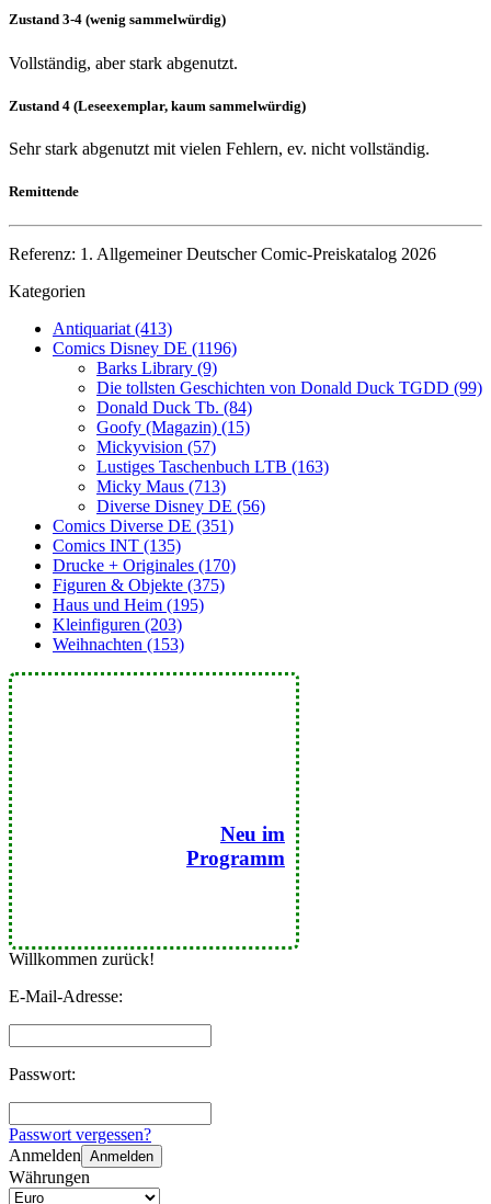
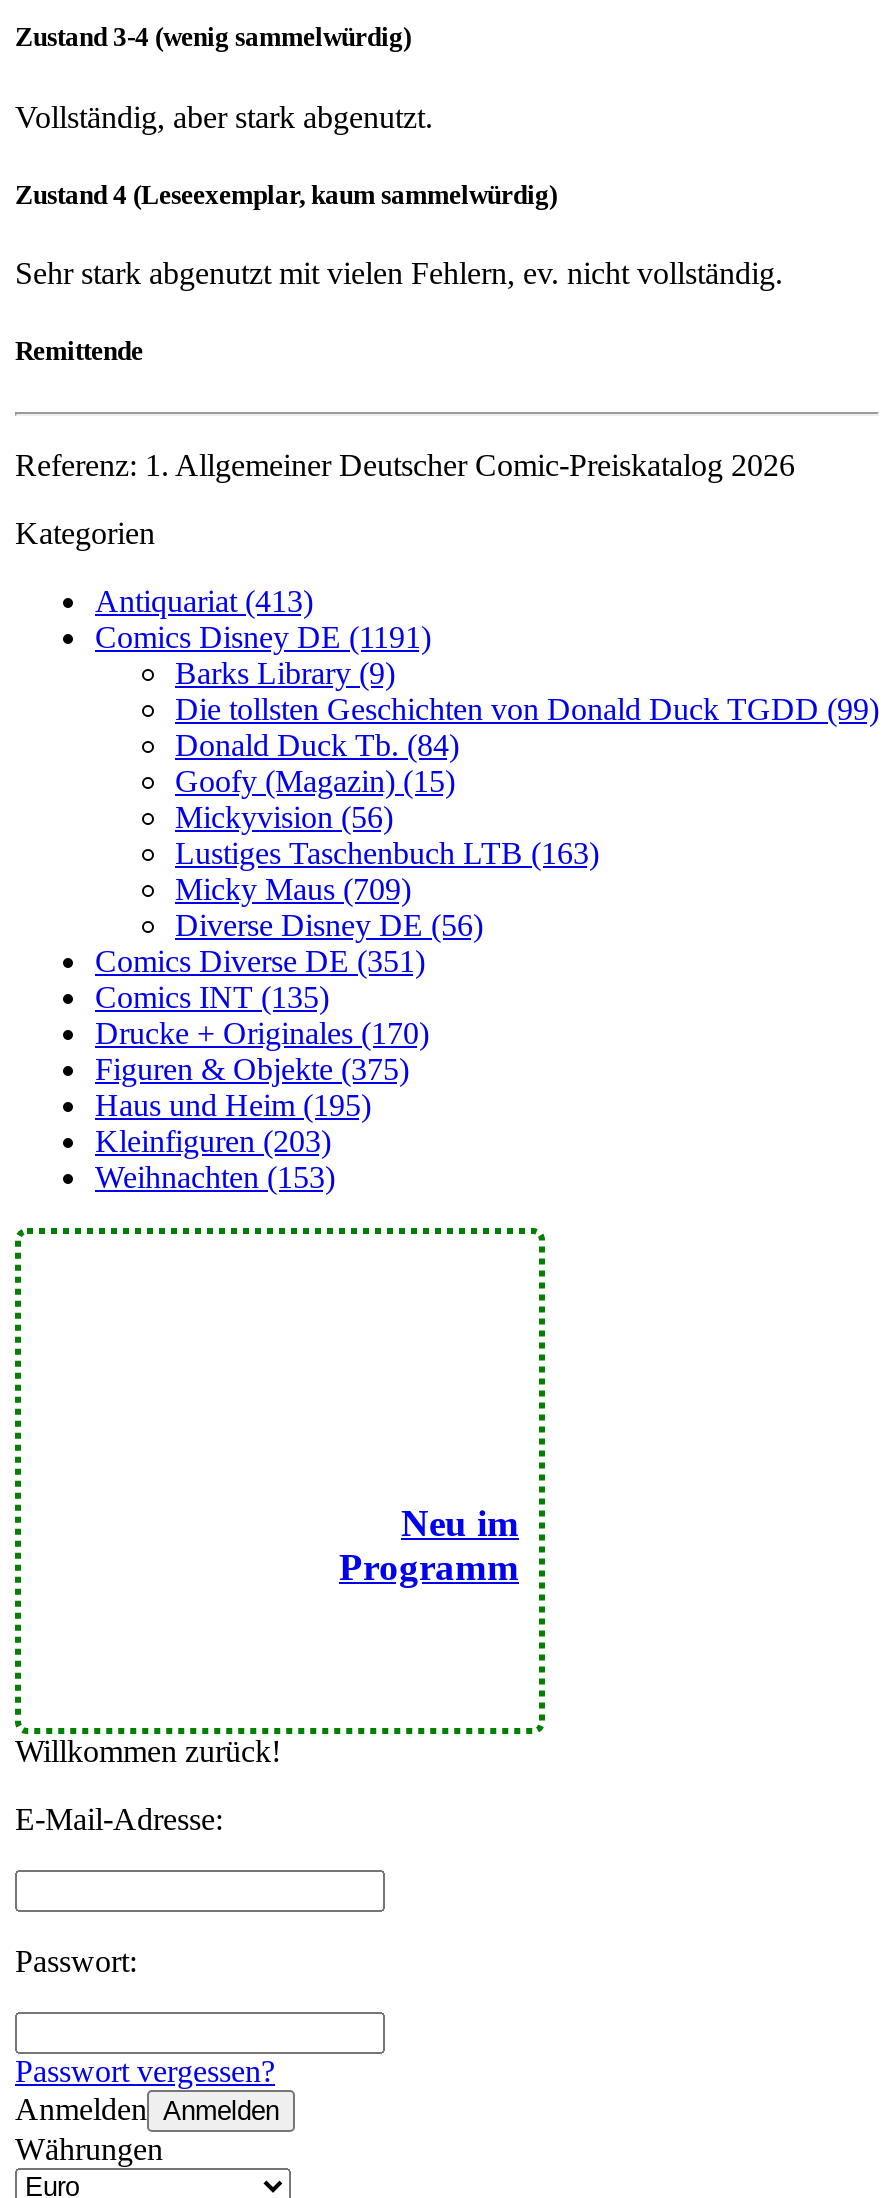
[53,339,237,358] Comics Disney DE (1196) -> [95,621,431,655] Comics Disney DE (1191)
[96,438,216,456] Mickyvision (57) -> [175,801,393,835] Mickyvision (56)
[96,477,226,496] Micky Maus (713) -> [175,873,411,907] Micky Maus (709)

